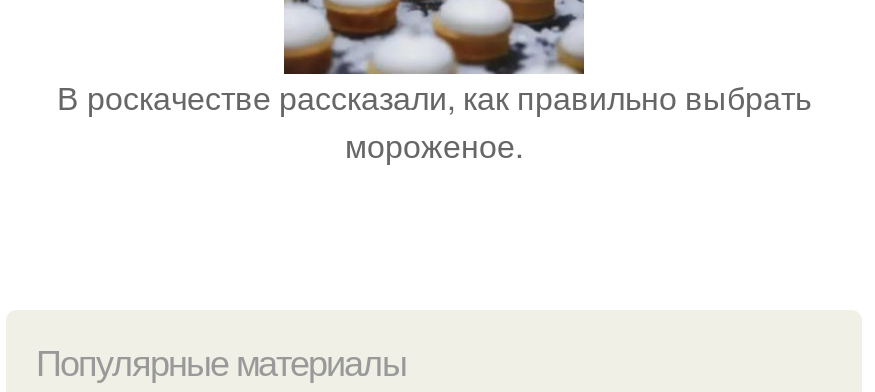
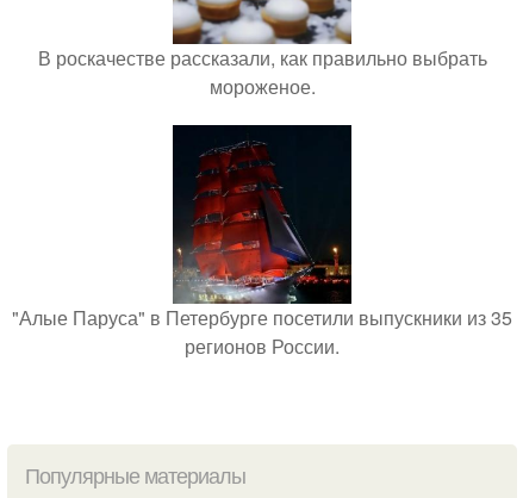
none -> [12,124,512,359] [image] | "Алые Паруса" в Петербурге посетили выпускники из 35 | регионов России.

